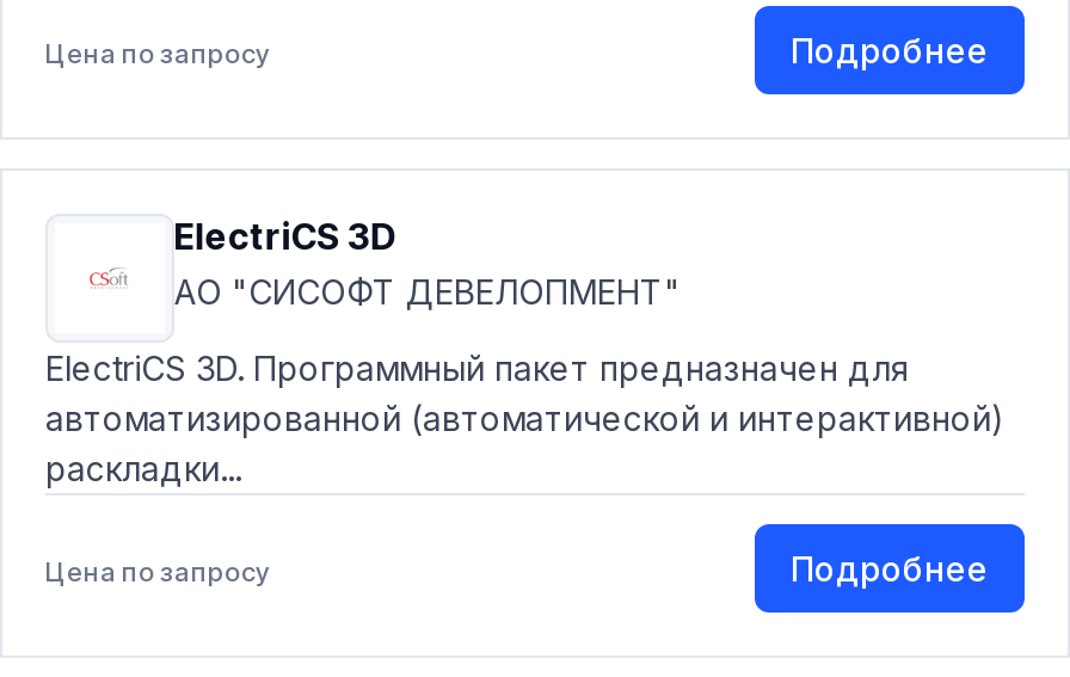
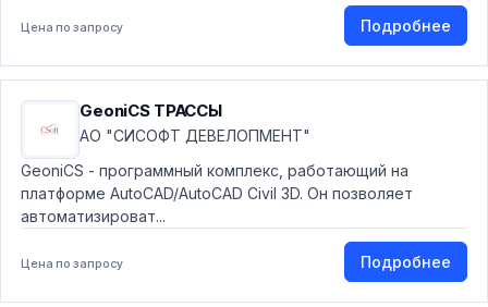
[174,214,397,259] ElectriCS 3D -> [80,100,222,121] GeoniCS ТРАССЫ
[45,347,1006,488] ElectriCS 3D. Программный пакет предназначен для | автоматизированной (автоматической и интерактивной) | раскладки... -> [21,161,413,225] GeoniCS - программный комплекс, работающий на | платформе AutoCAD/AutoCAD Civil 3D. Он позволяет | автоматизироват...

